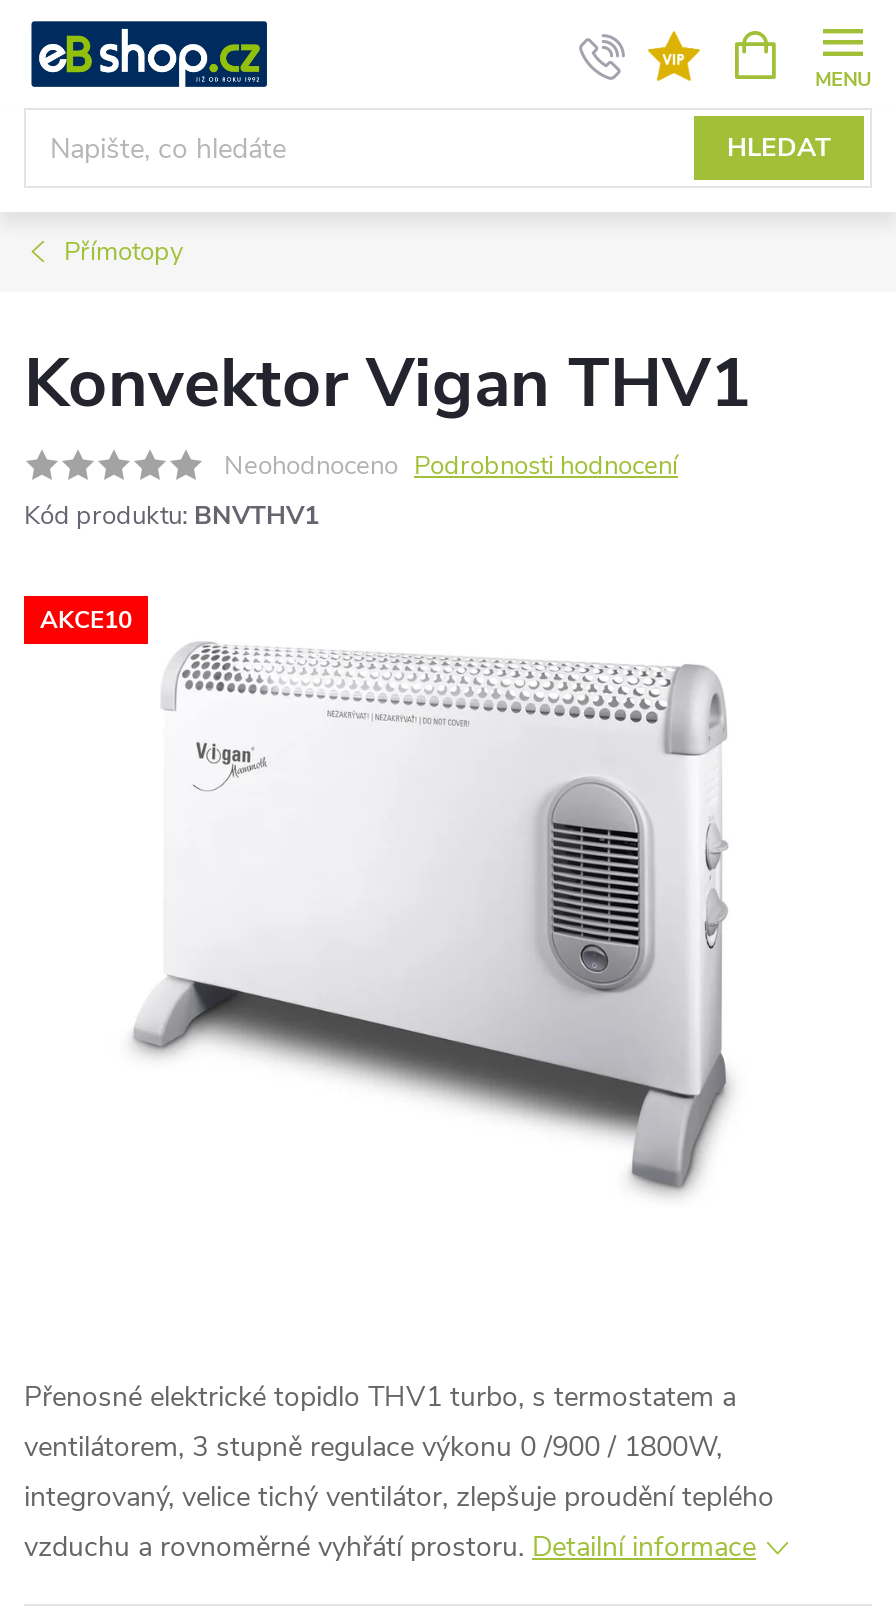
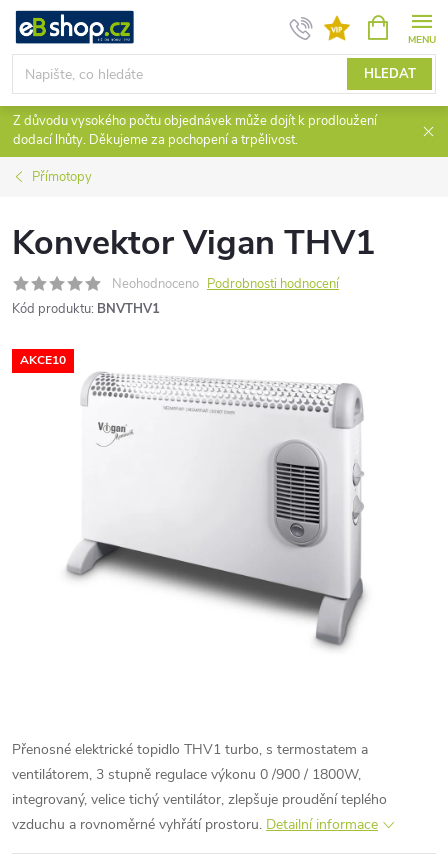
none -> [13,112,377,149] Z důvodu vysokého počtu objednávek může dojít k prodloužení | dodací lhůty. Děkujeme za pochopení a trpělivost.

